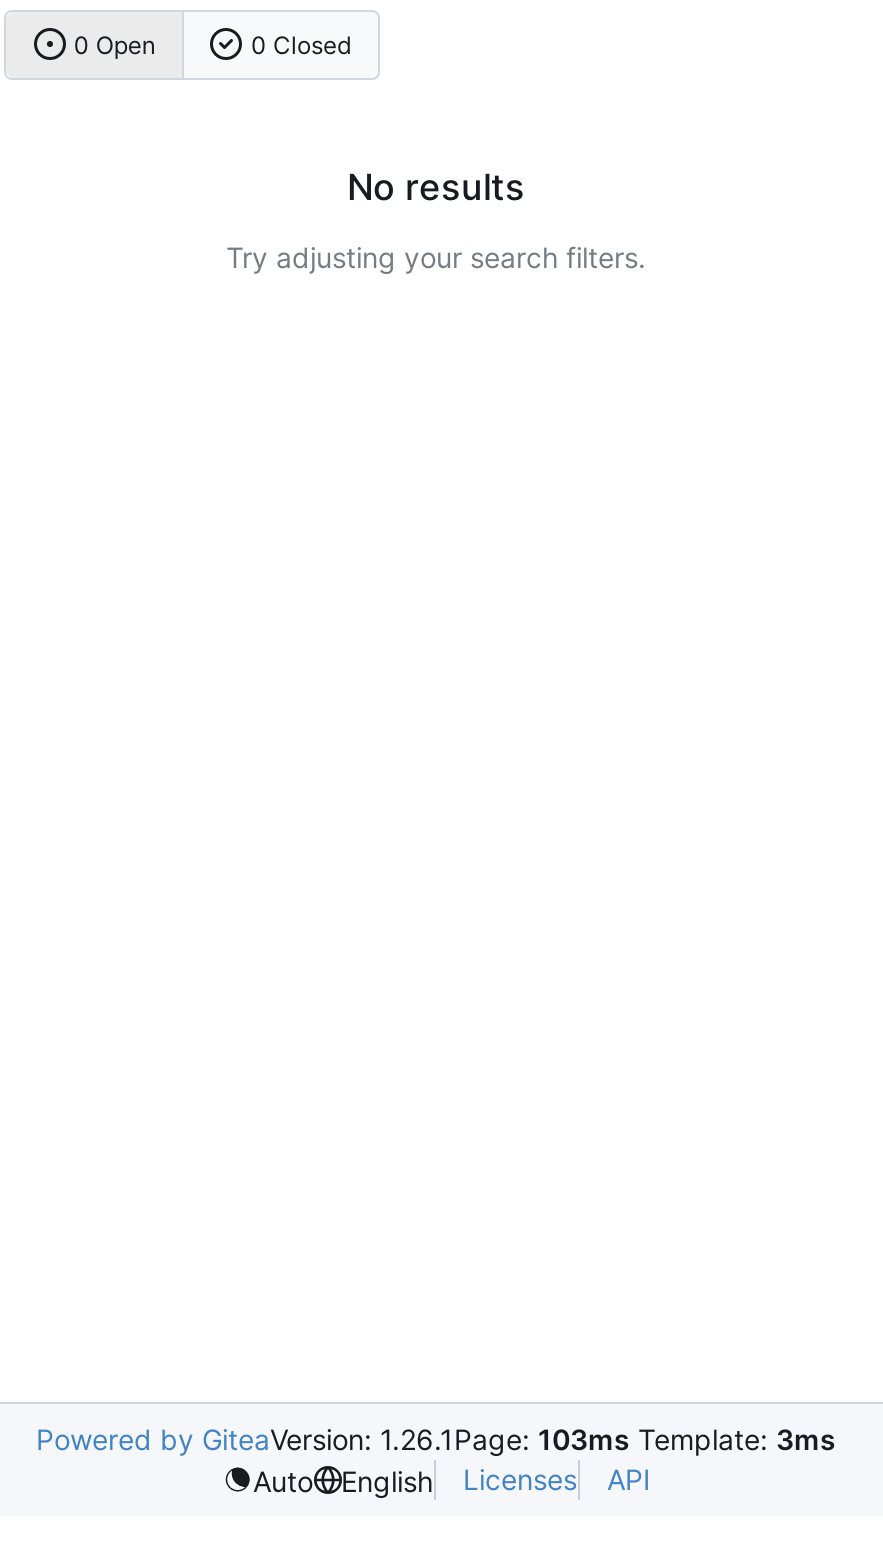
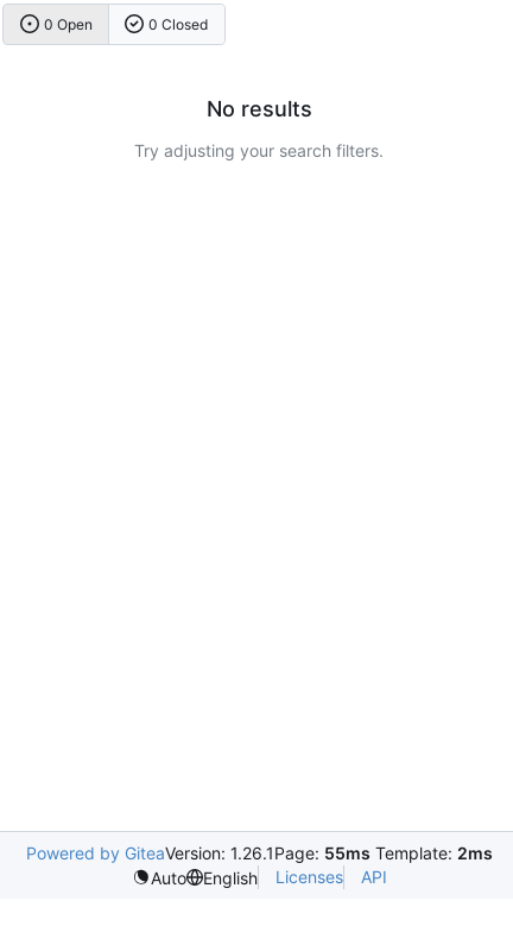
[36,1422,836,1456] Powered by GiteaVersion: 1.26.1 Page: 103ms Template: 3ms -> [26,843,492,863] Powered by GiteaVersion: 1.26.1 Page: 55ms Template: 2ms

